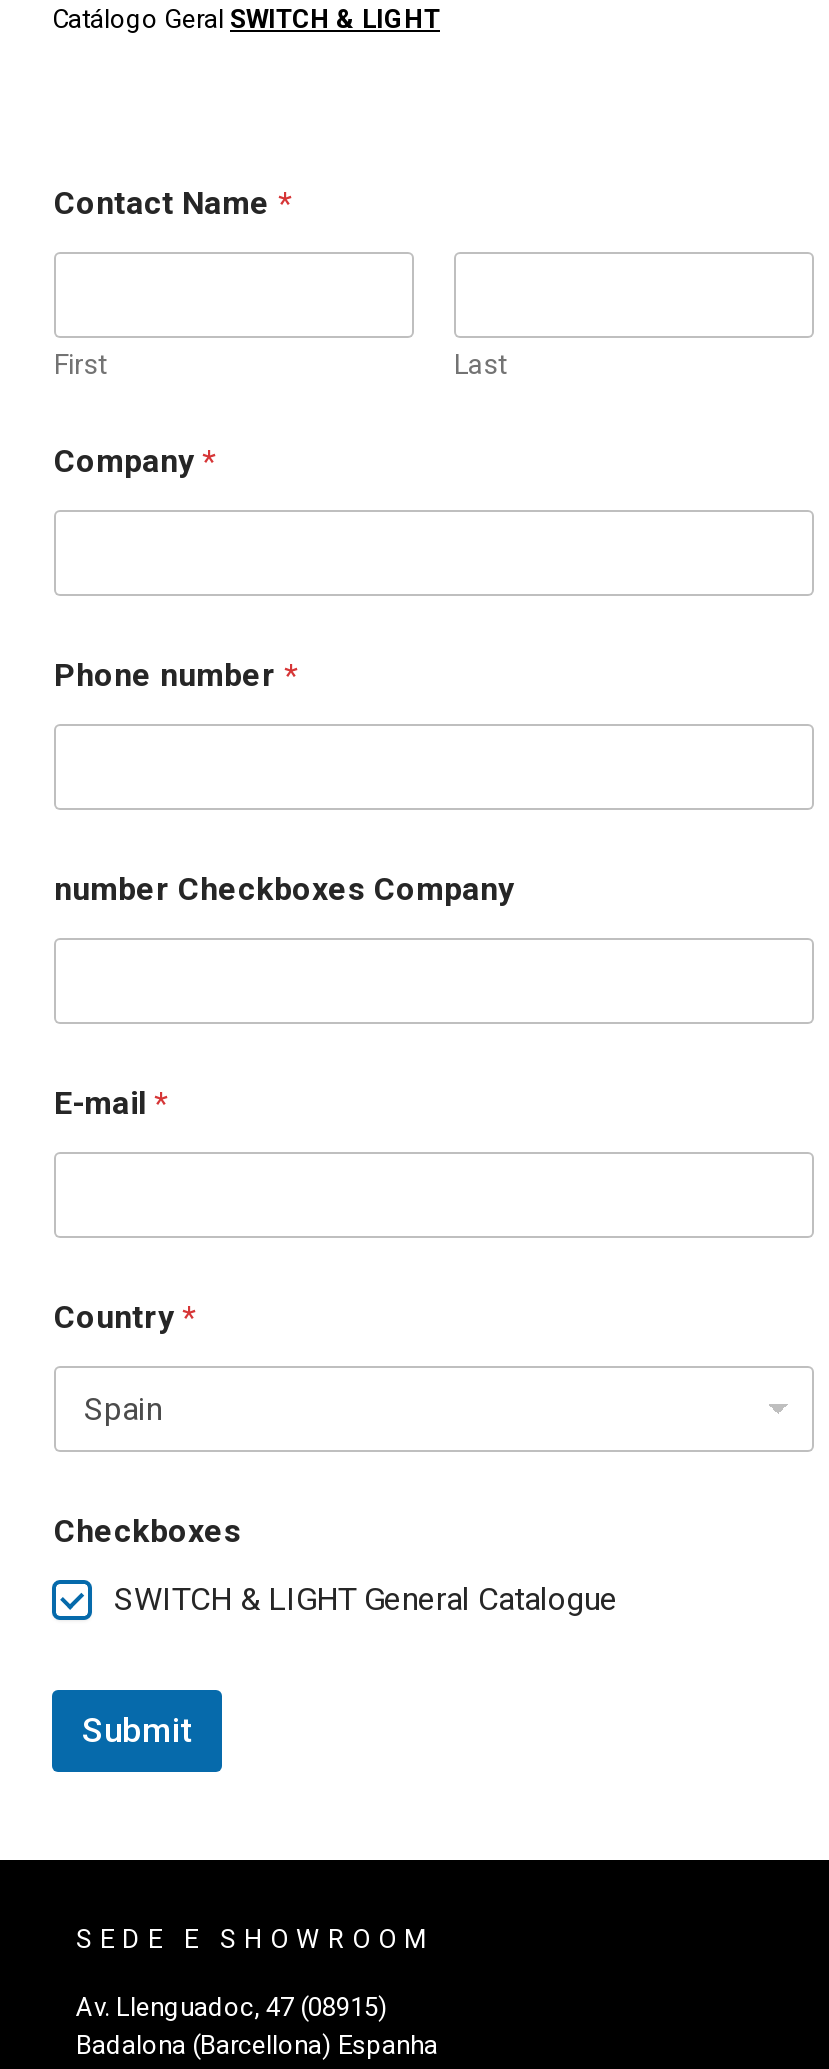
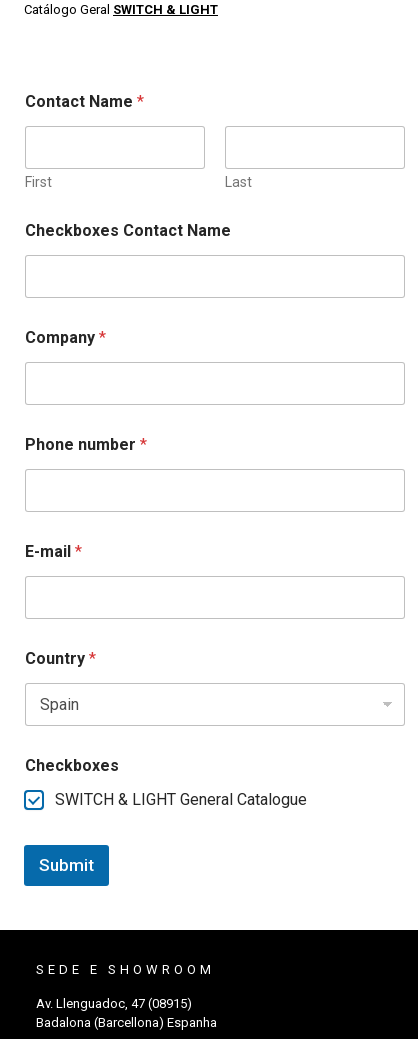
none -> [25,221,231,240] Checkboxes Contact Name
moved [54,442,298,694] -> [25,328,147,454]: Company * | Phone number *
[54,870,514,908] number Checkboxes Company -> none

